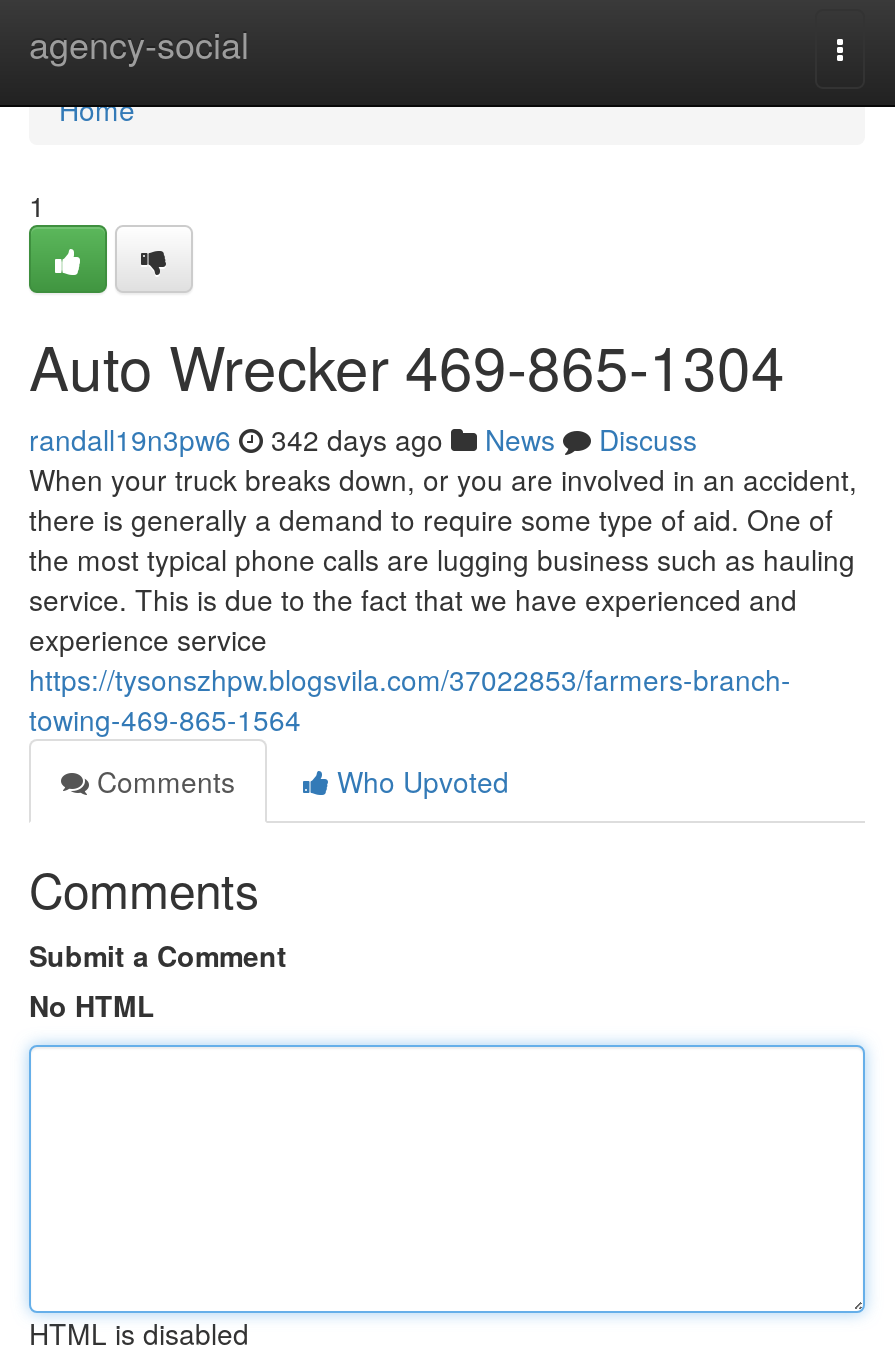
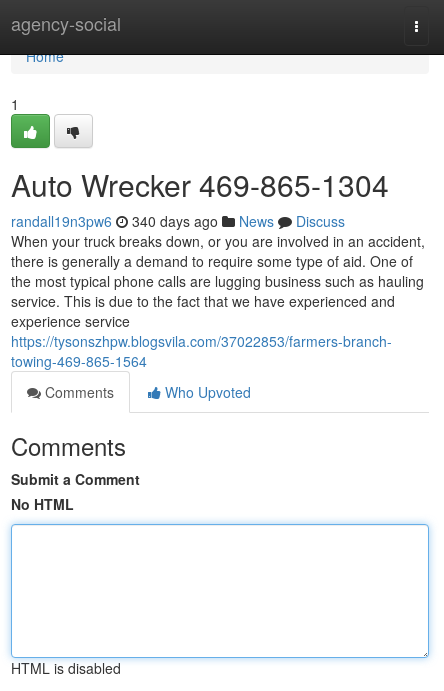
[29,419,697,459] randall19n3pw6 342 days ago News Discuss -> [11,211,345,231] randall19n3pw6 340 days ago News Discuss

